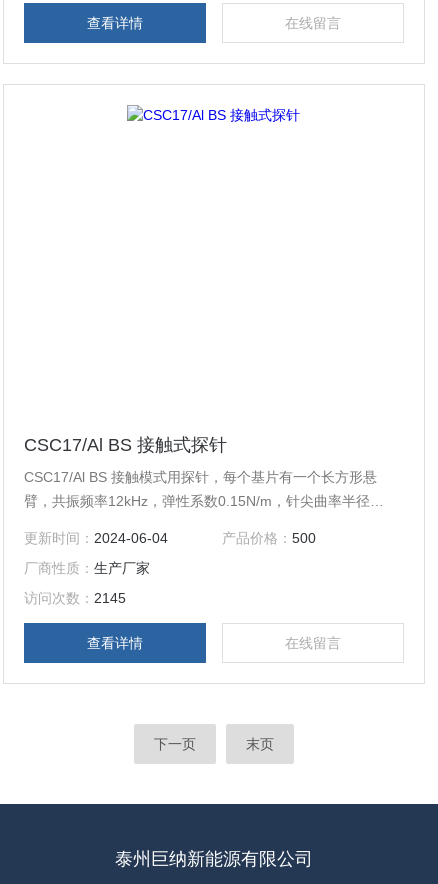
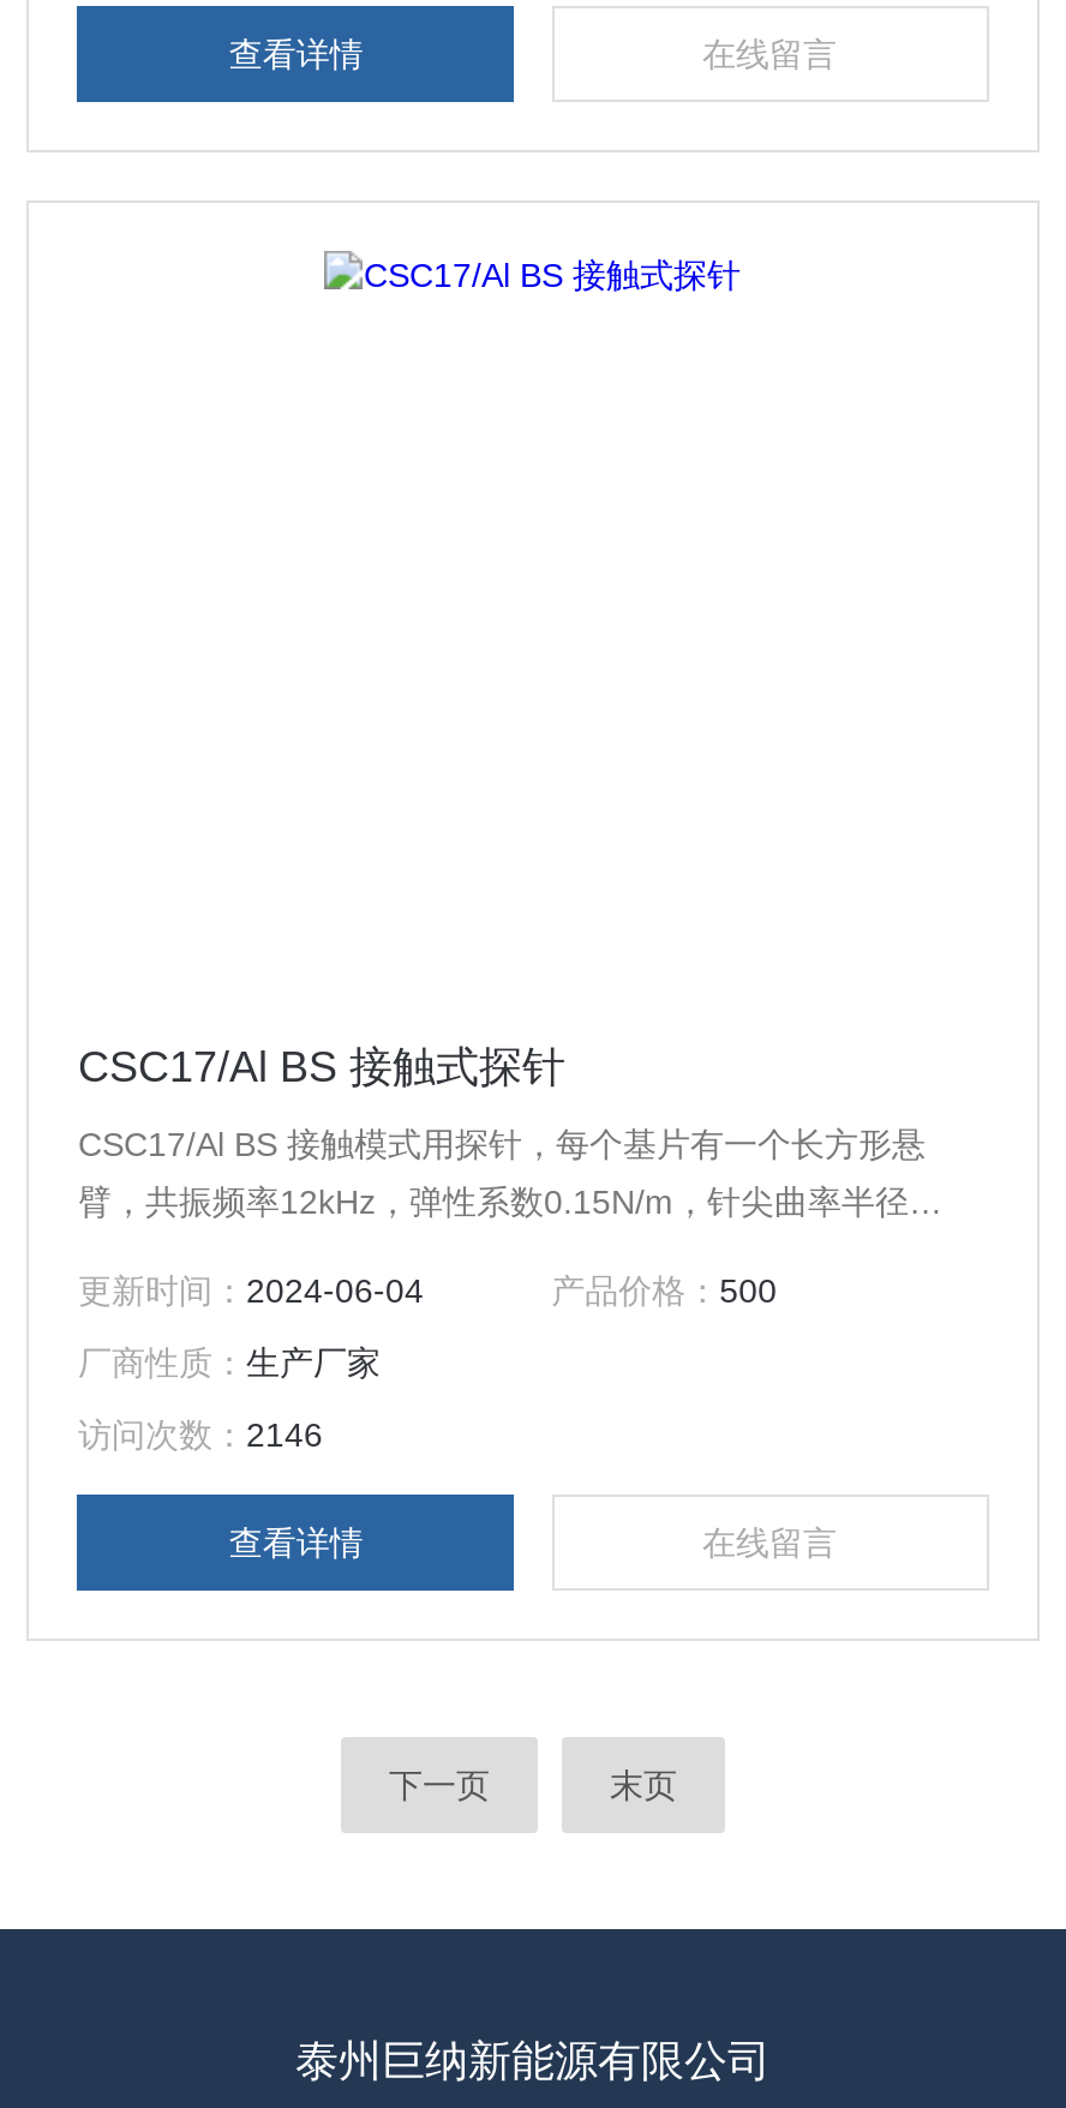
[24,590,126,606] 访问次数：2145 -> [78,1415,323,1454] 访问次数：2146

